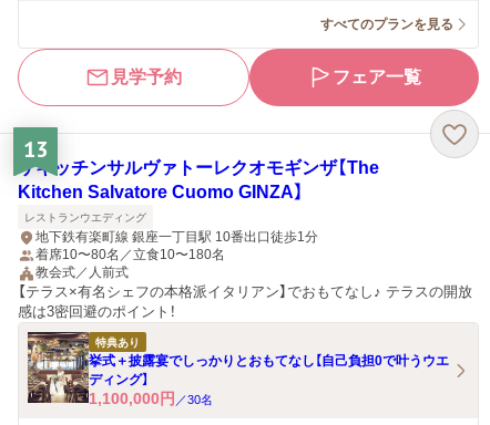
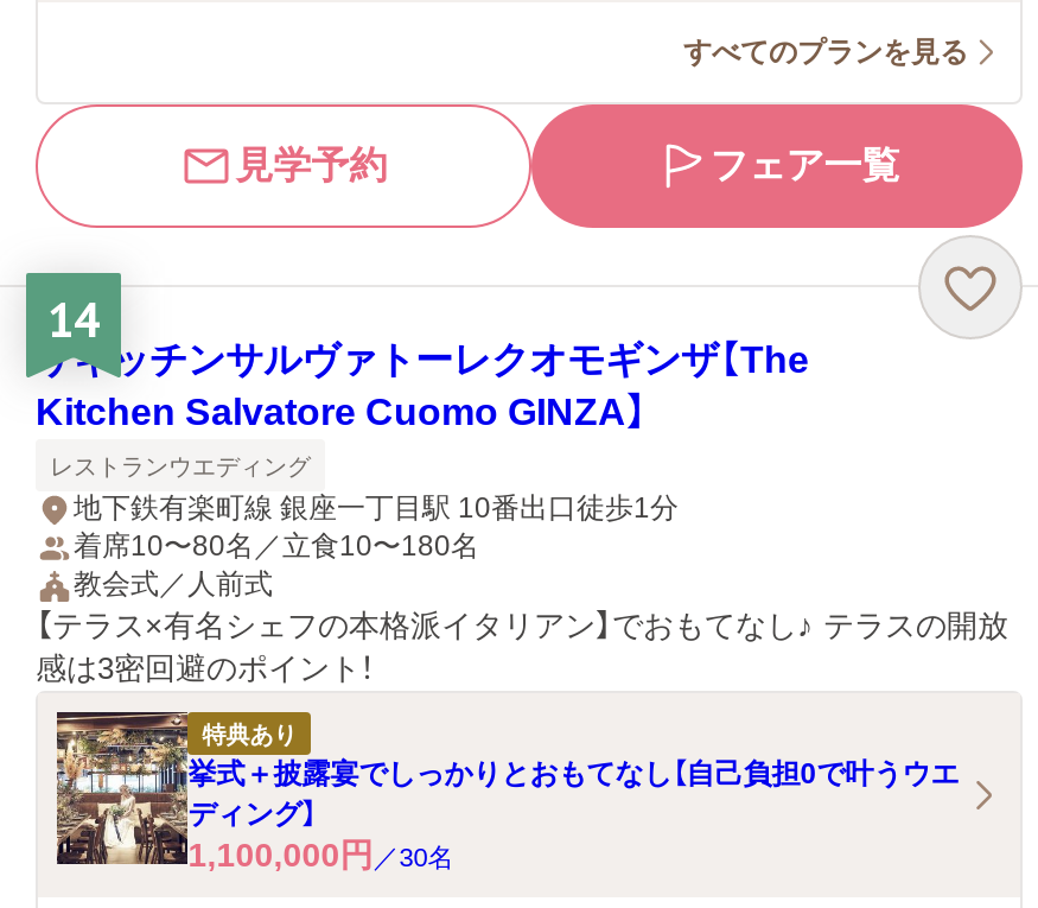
[23,135,48,164] 13 -> [47,290,100,351] 14

